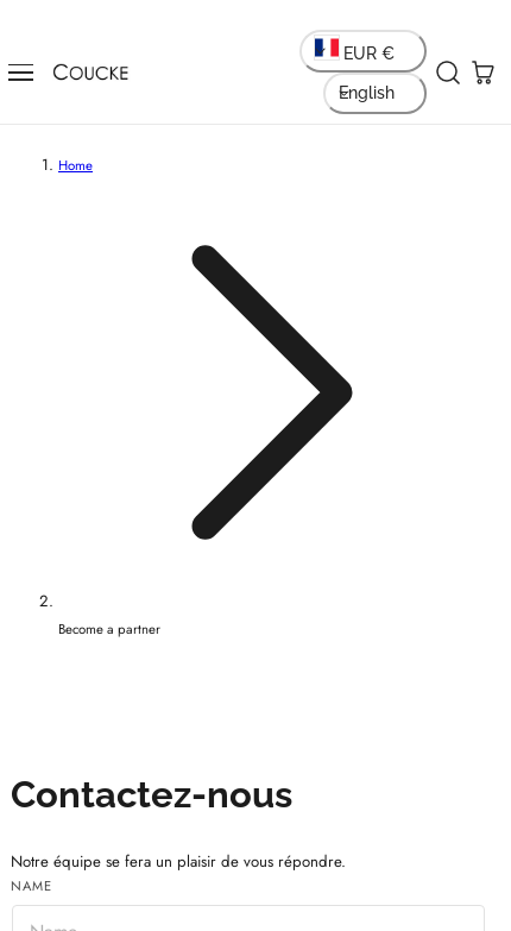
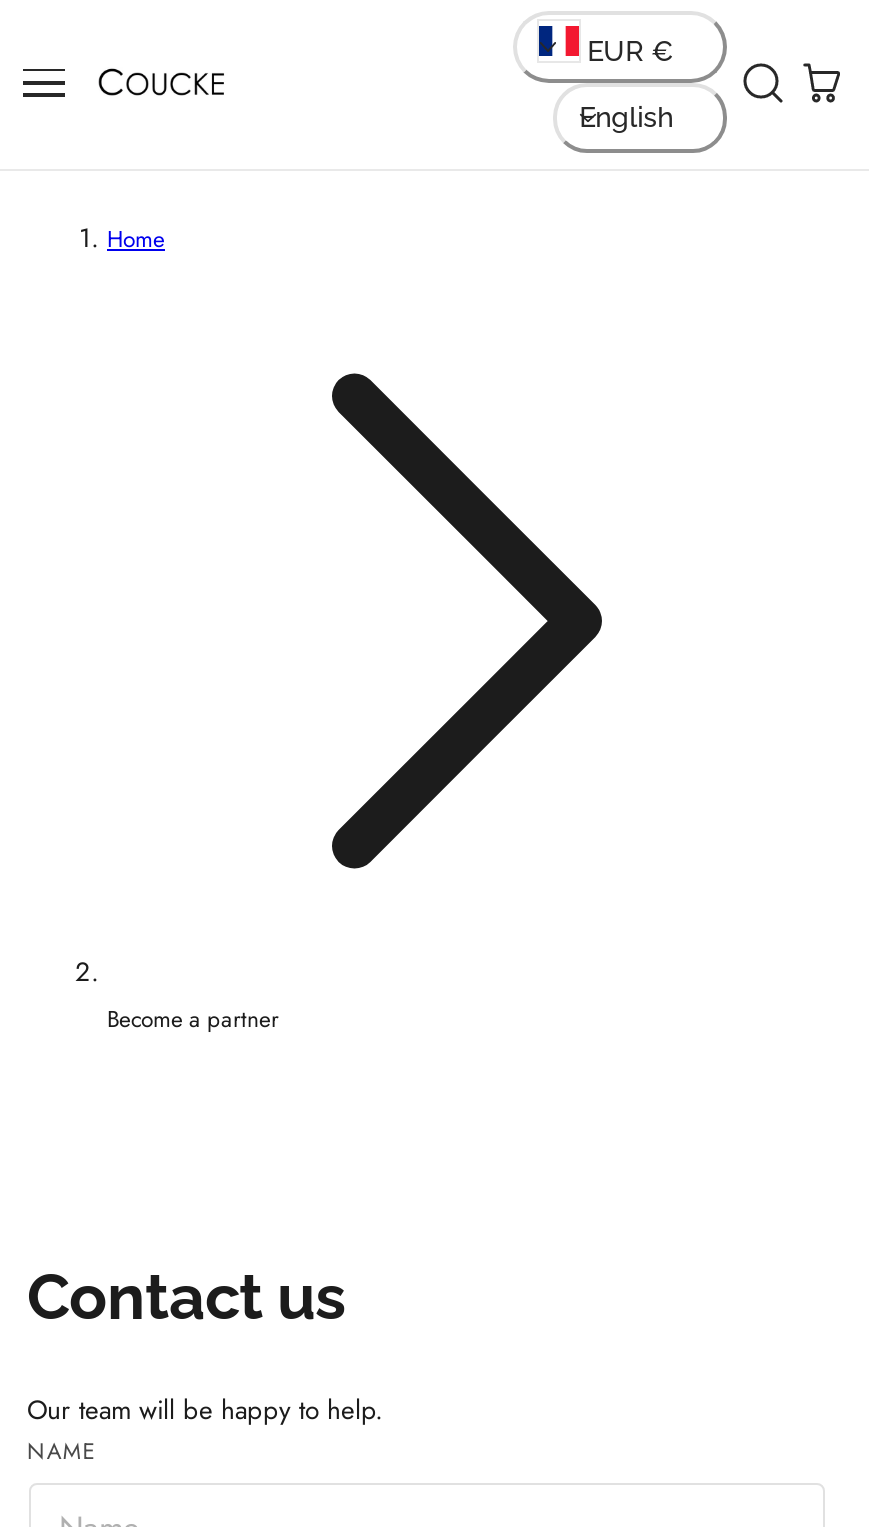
[11,772,292,816] Contactez-nous -> [27,1259,345,1333] Contact us
[11,851,346,873] Notre équipe se fera un plaisir de vous répondre. -> [27,1392,383,1430] Our team will be happy to help.

